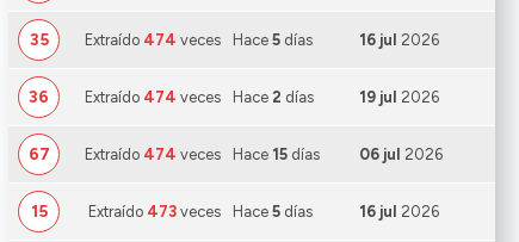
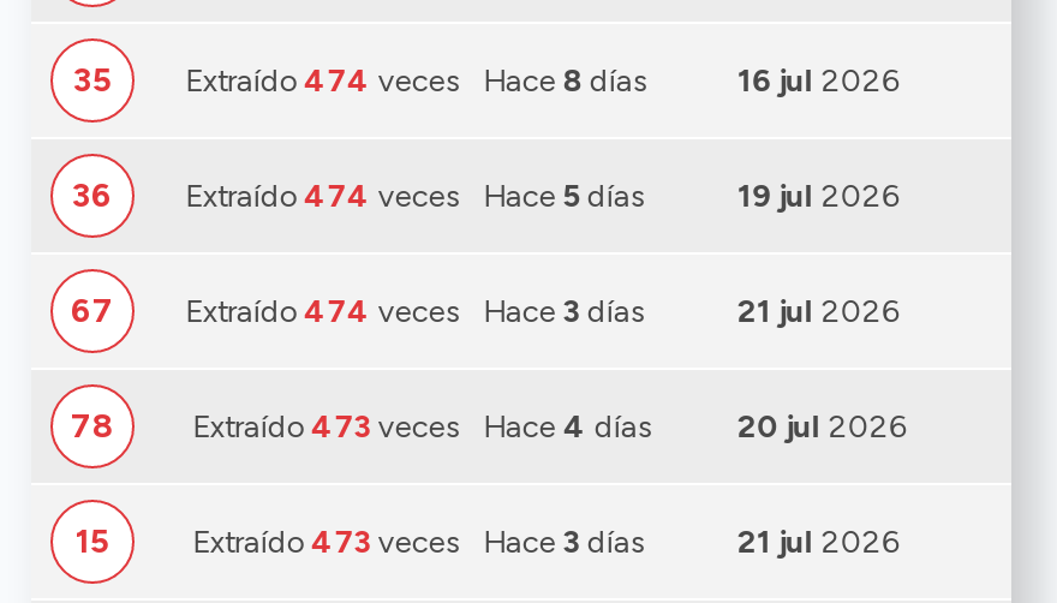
[85,30,313,48] Extraído 474 veces Hace 5 días -> [186,61,647,97] Extraído 474 veces Hace 8 días
[85,88,314,106] Extraído 474 veces Hace 2 días -> [186,177,645,213] Extraído 474 veces Hace 5 días
[233,145,443,163] Hace 15 días | 06 jul 2026 -> [71,292,906,446] Hace 3 días | 21 jul 2026 | 78 | Extraído 473 veces | Hace 4 días | 20 jul 2026
[89,202,313,220] Extraído 473 veces Hace 5 días -> [193,523,645,559] Extraído 473 veces Hace 3 días
[359,202,439,220] 16 jul 2026 -> [738,523,899,559] 21 jul 2026

